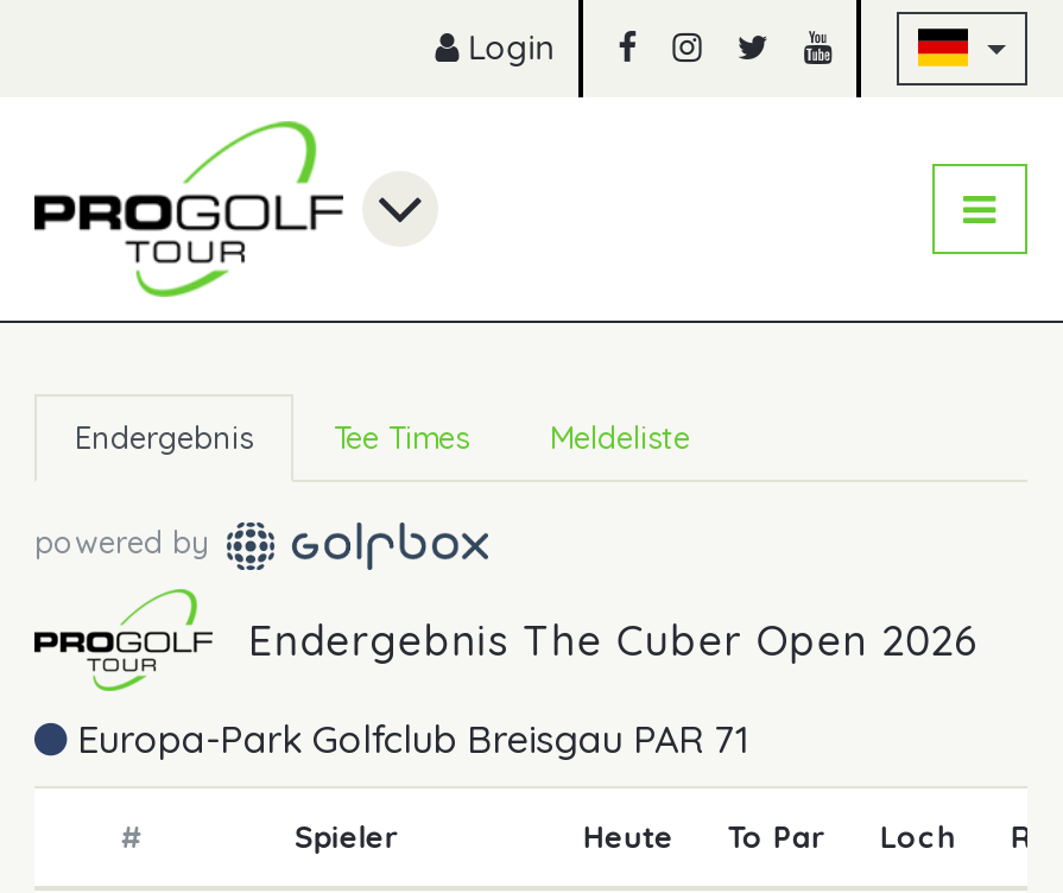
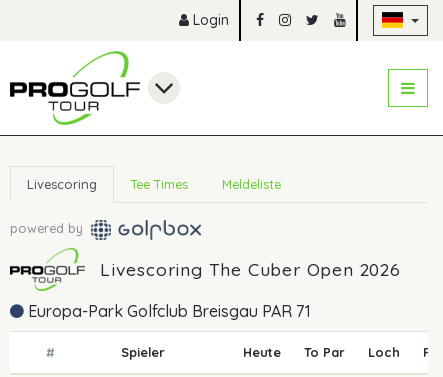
[75,418,253,456] Endergebnis -> [27,176,97,192] Livescoring
[248,613,979,665] Endergebnis The Cuber Open 2026 -> [100,258,401,280] Livescoring The Cuber Open 2026

